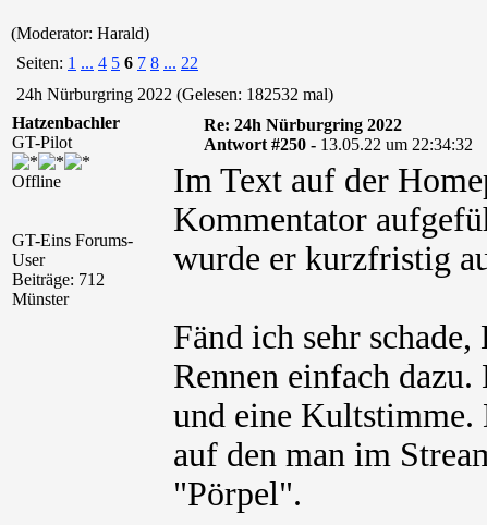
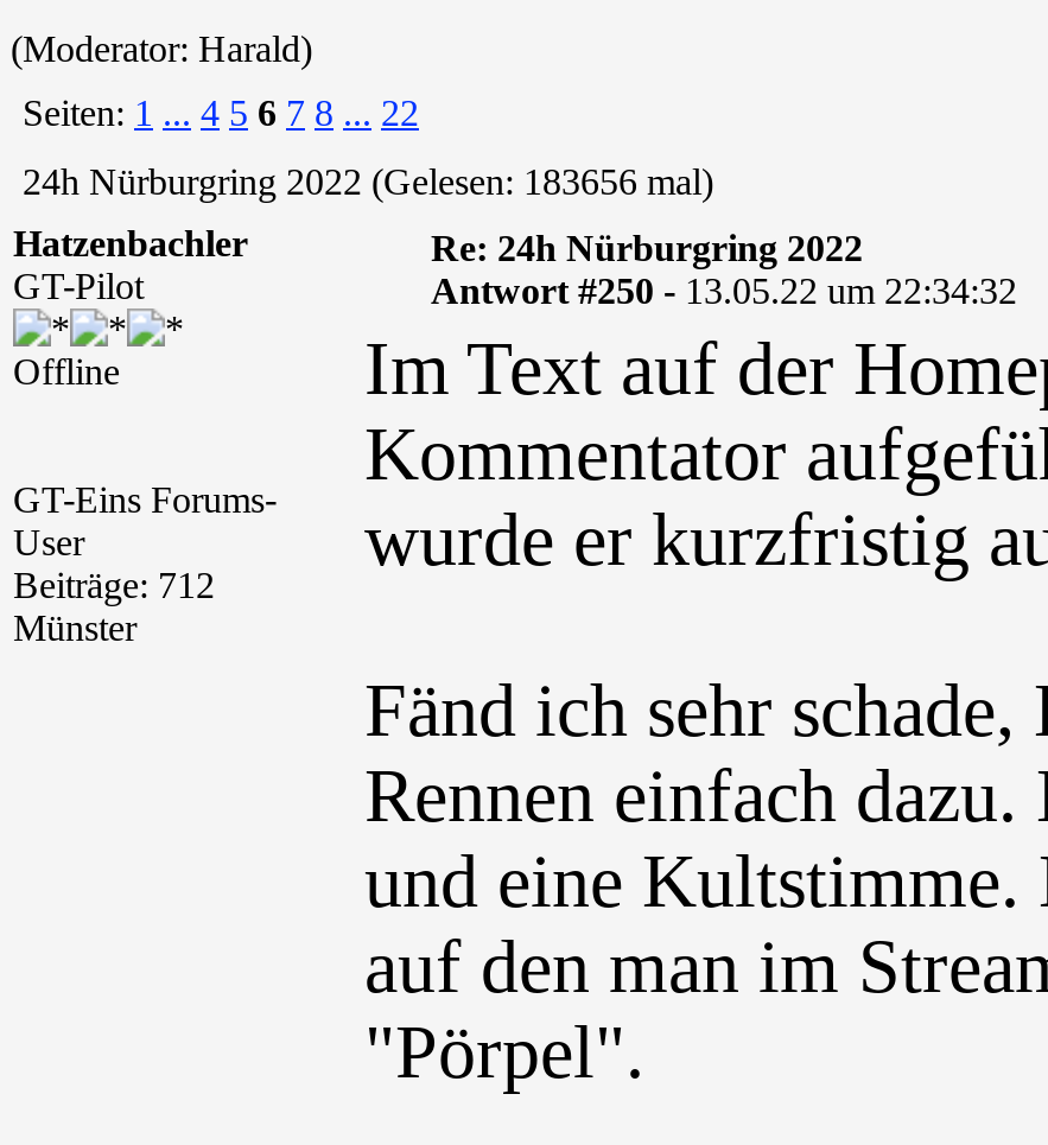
[12,85,333,103] 24h Nürburgring 2022 (Gelesen: 182532 mal) -> [13,161,713,202] 24h Nürburgring 2022 (Gelesen: 183656 mal)

